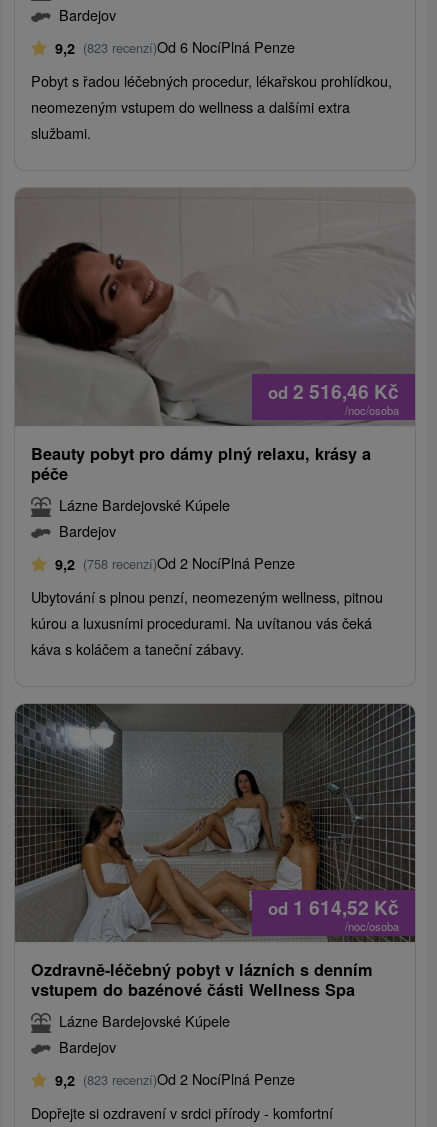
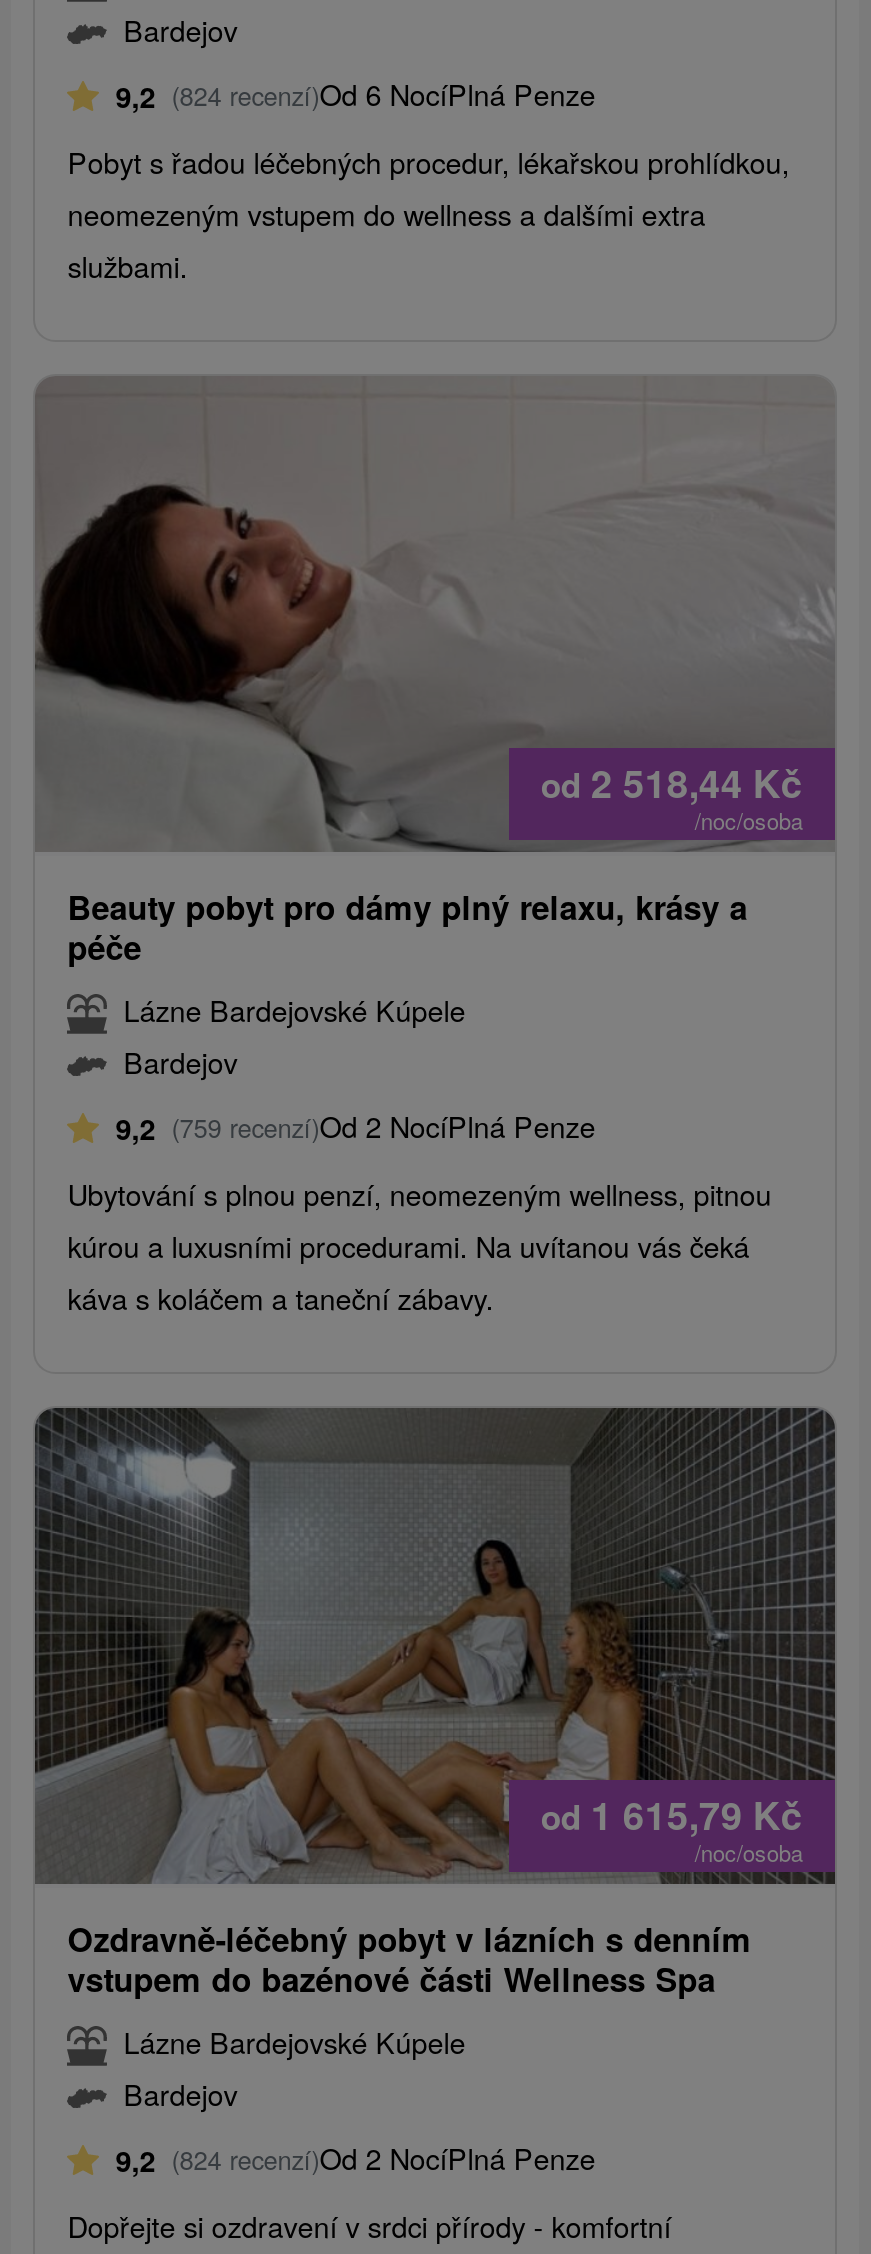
[55,36,295,58] 9,2 (823 recenzí)Od 6 NocíPlná Penze -> [115,72,595,116] 9,2 (824 recenzí)Od 6 NocíPlná Penze
[268,377,399,405] od 2 516,46 Kč -> [541,754,803,810] od 2 518,44 Kč
[55,552,295,574] 9,2 (758 recenzí)Od 2 NocíPlná Penze -> [115,1104,595,1148] 9,2 (759 recenzí)Od 2 NocíPlná Penze
[268,893,399,921] od 1 614,52 Kč -> [541,1786,803,1842] od 1 615,79 Kč
[55,1068,295,1090] 9,2 (823 recenzí)Od 2 NocíPlná Penze -> [115,2136,595,2180] 9,2 (824 recenzí)Od 2 NocíPlná Penze

